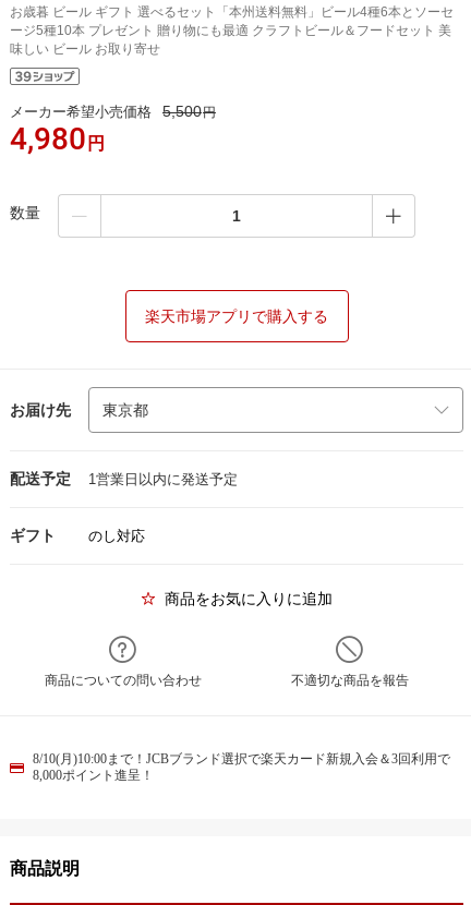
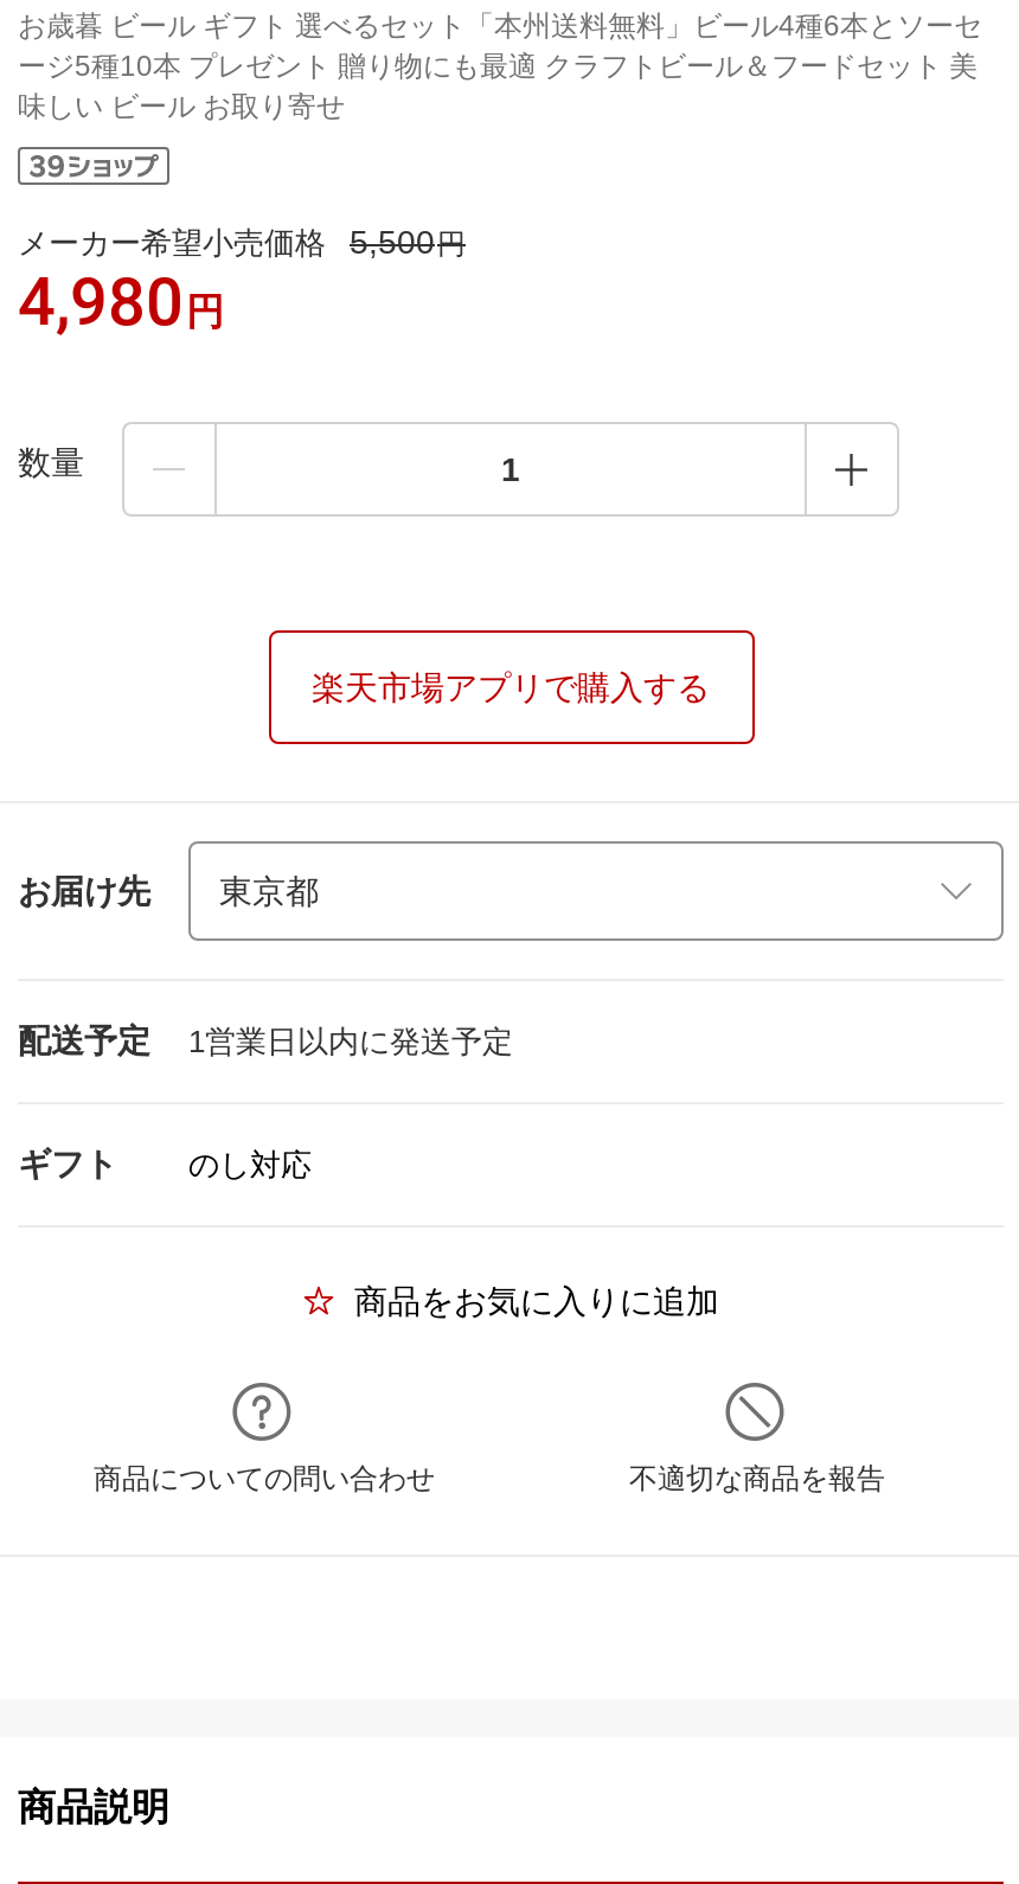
[33,751,450,783] 8/10(月)10:00まで！JCBブランド選択で楽天カード新規入会＆3回利用で | 8,000ポイント進呈！ -> none

